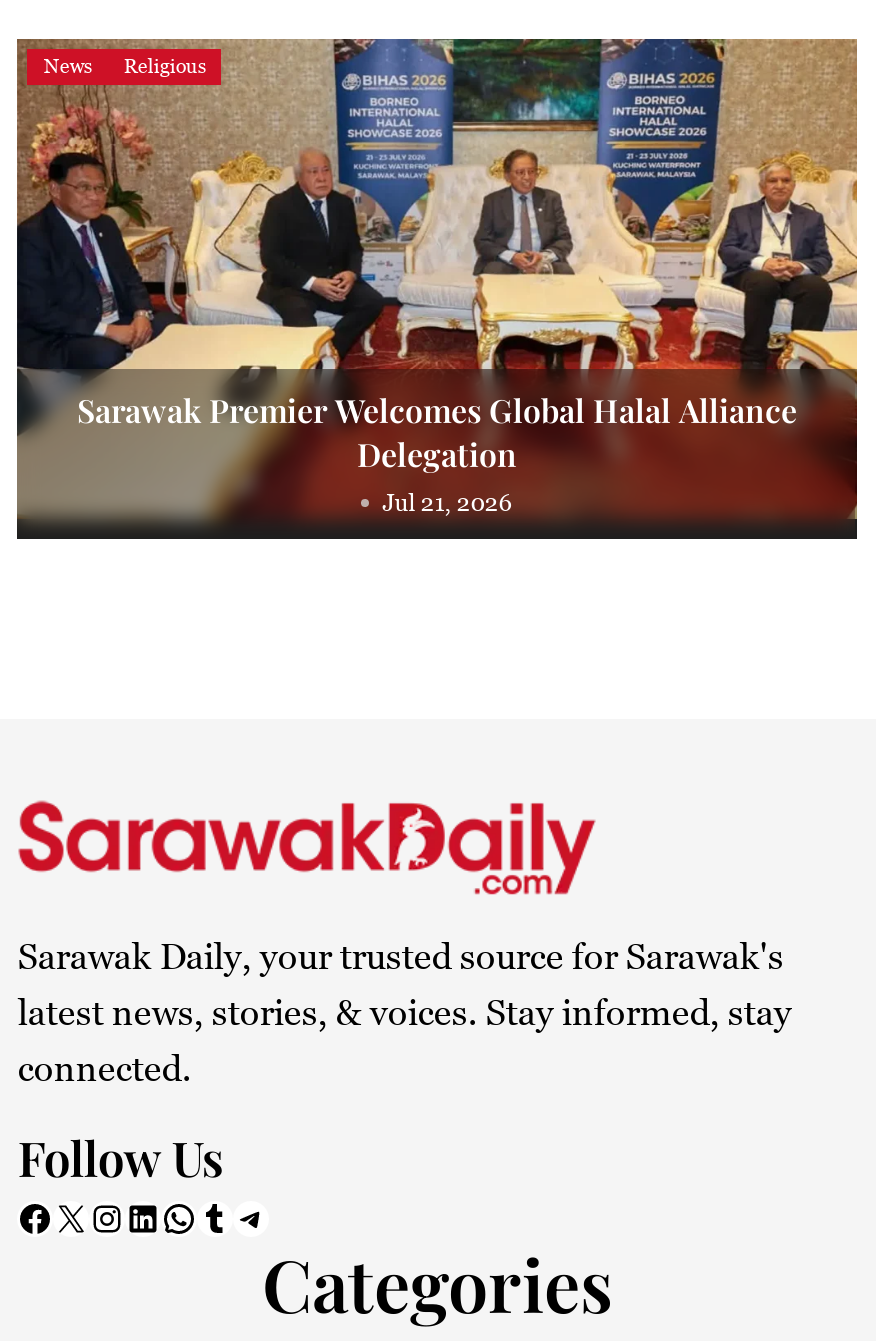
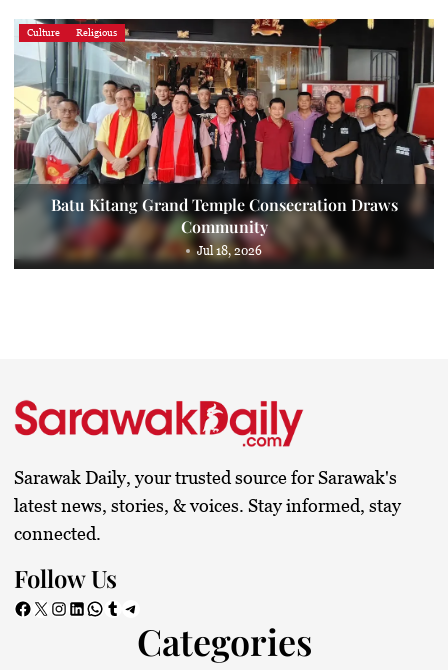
[15,37,859,525] [image] | News -> [13,18,435,261] [image] | Culture
[77,389,797,517] Sarawak Premier Welcomes Global Halal Alliance | Delegation | Jul 21, 2026 -> [50,194,397,258] Batu Kitang Grand Temple Consecration Draws | Community | Jul 18, 2026

